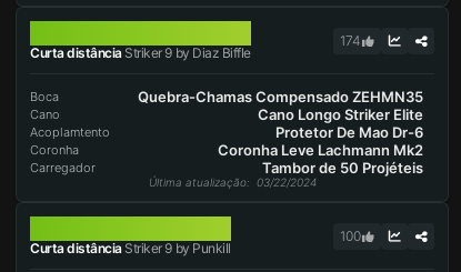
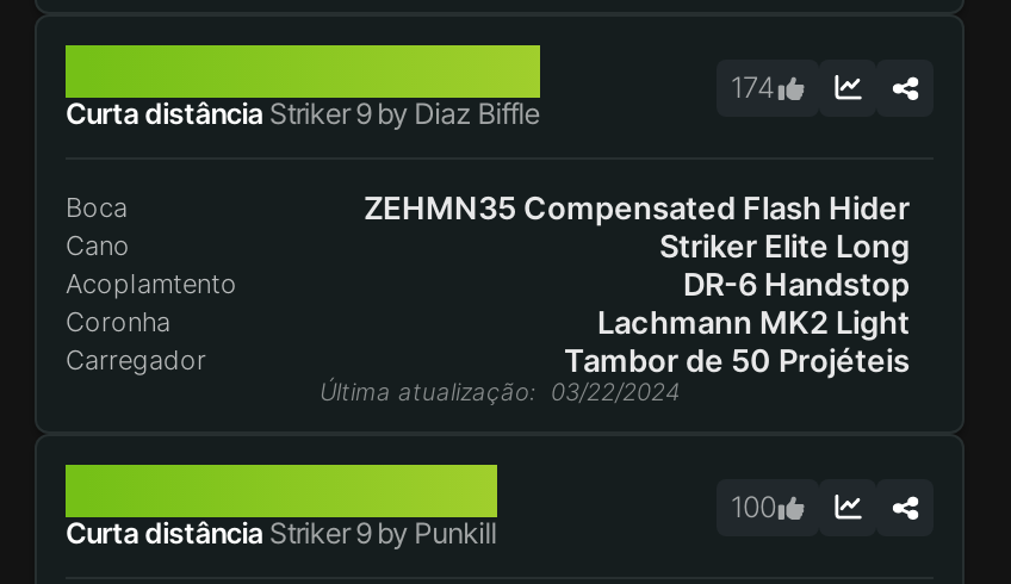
[138,88,423,105] Quebra-Chamas Compensado ZEHMN35 -> [364,188,910,226] ZEHMN35 Compensated Flash Hider
[258,105,423,123] Cano Longo Striker Elite -> [659,226,910,265] Striker Elite Long
[275,123,423,141] Protetor De Mao Dr-6 -> [683,265,910,303] DR-6 Handstop
[218,141,423,159] Coronha Leve Lachmann Mk2 -> [597,303,910,341] Lachmann MK2 Light

